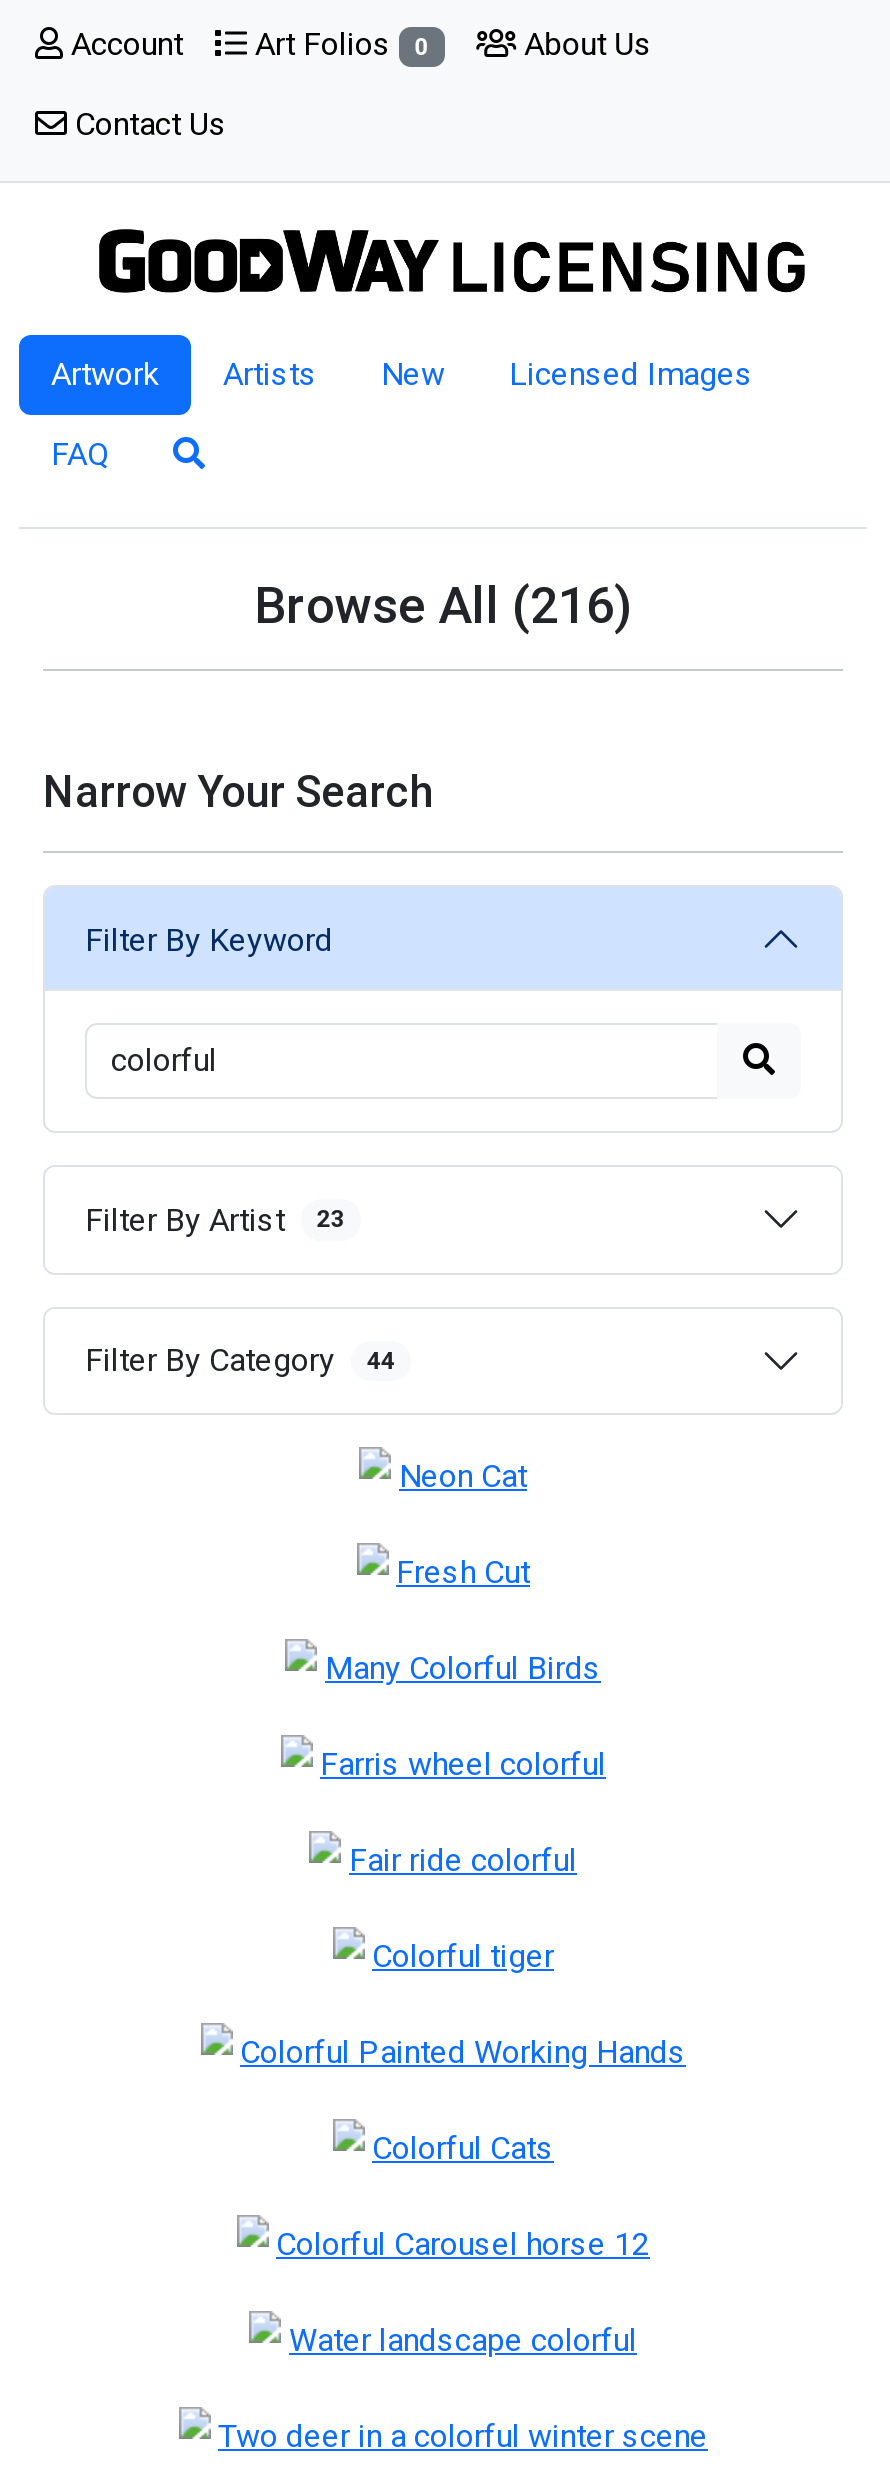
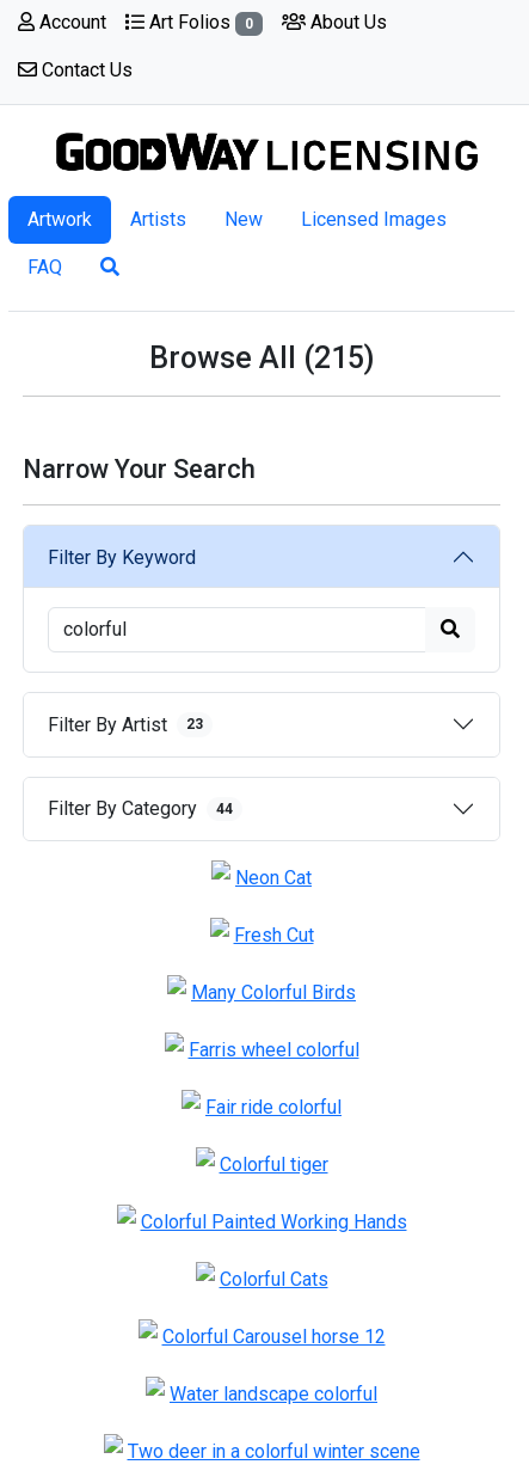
[254,577,632,635] Browse All (216) -> [149,341,374,375] Browse All (215)

